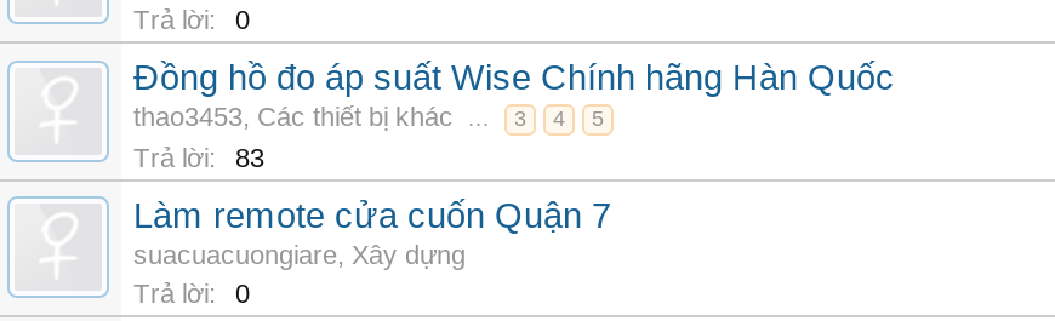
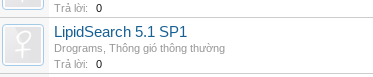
[133,58,895,269] Đồng hồ đo áp suất Wise Chính hãng Hàn Quốc | thao3453, Các thiết bị khác ... | 3 | 4 | 5 | Trả lời: | 83 | Làm remote cửa cuốn Quận 7 | suacuacuongiare, Xây dựng -> [54,24,225,54] LipidSearch 5.1 SP1 | Drograms, Thông gió thông thường

